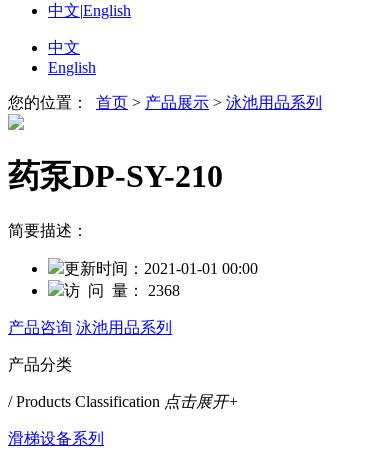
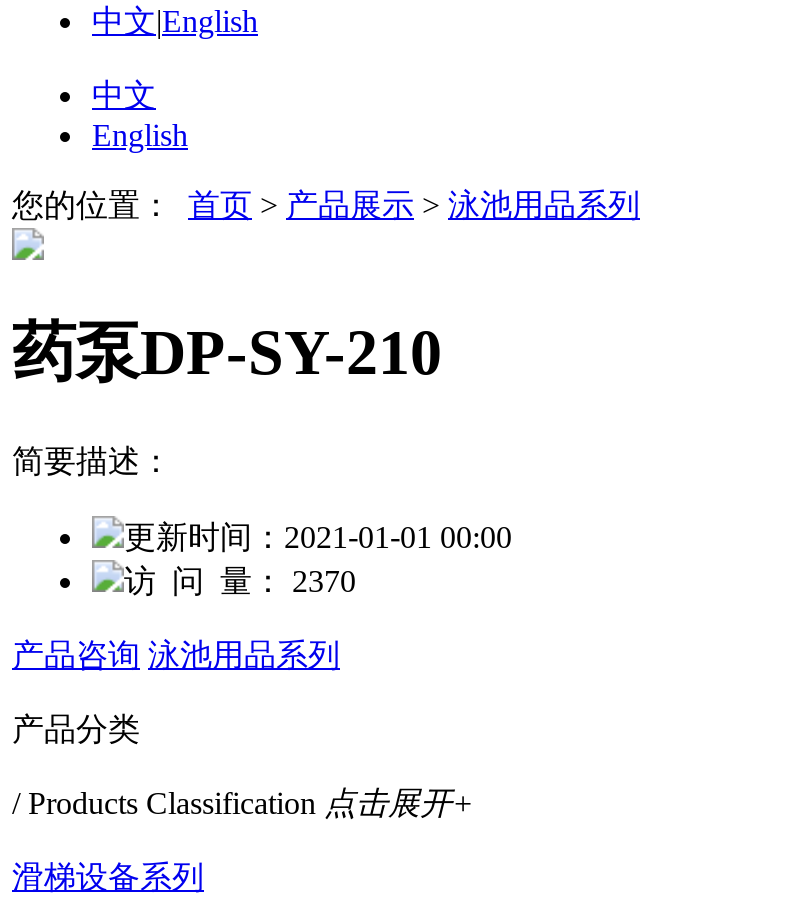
[64,282,180,299] 访 问 量：2368 -> [124,564,356,598] 访 问 量：2370

